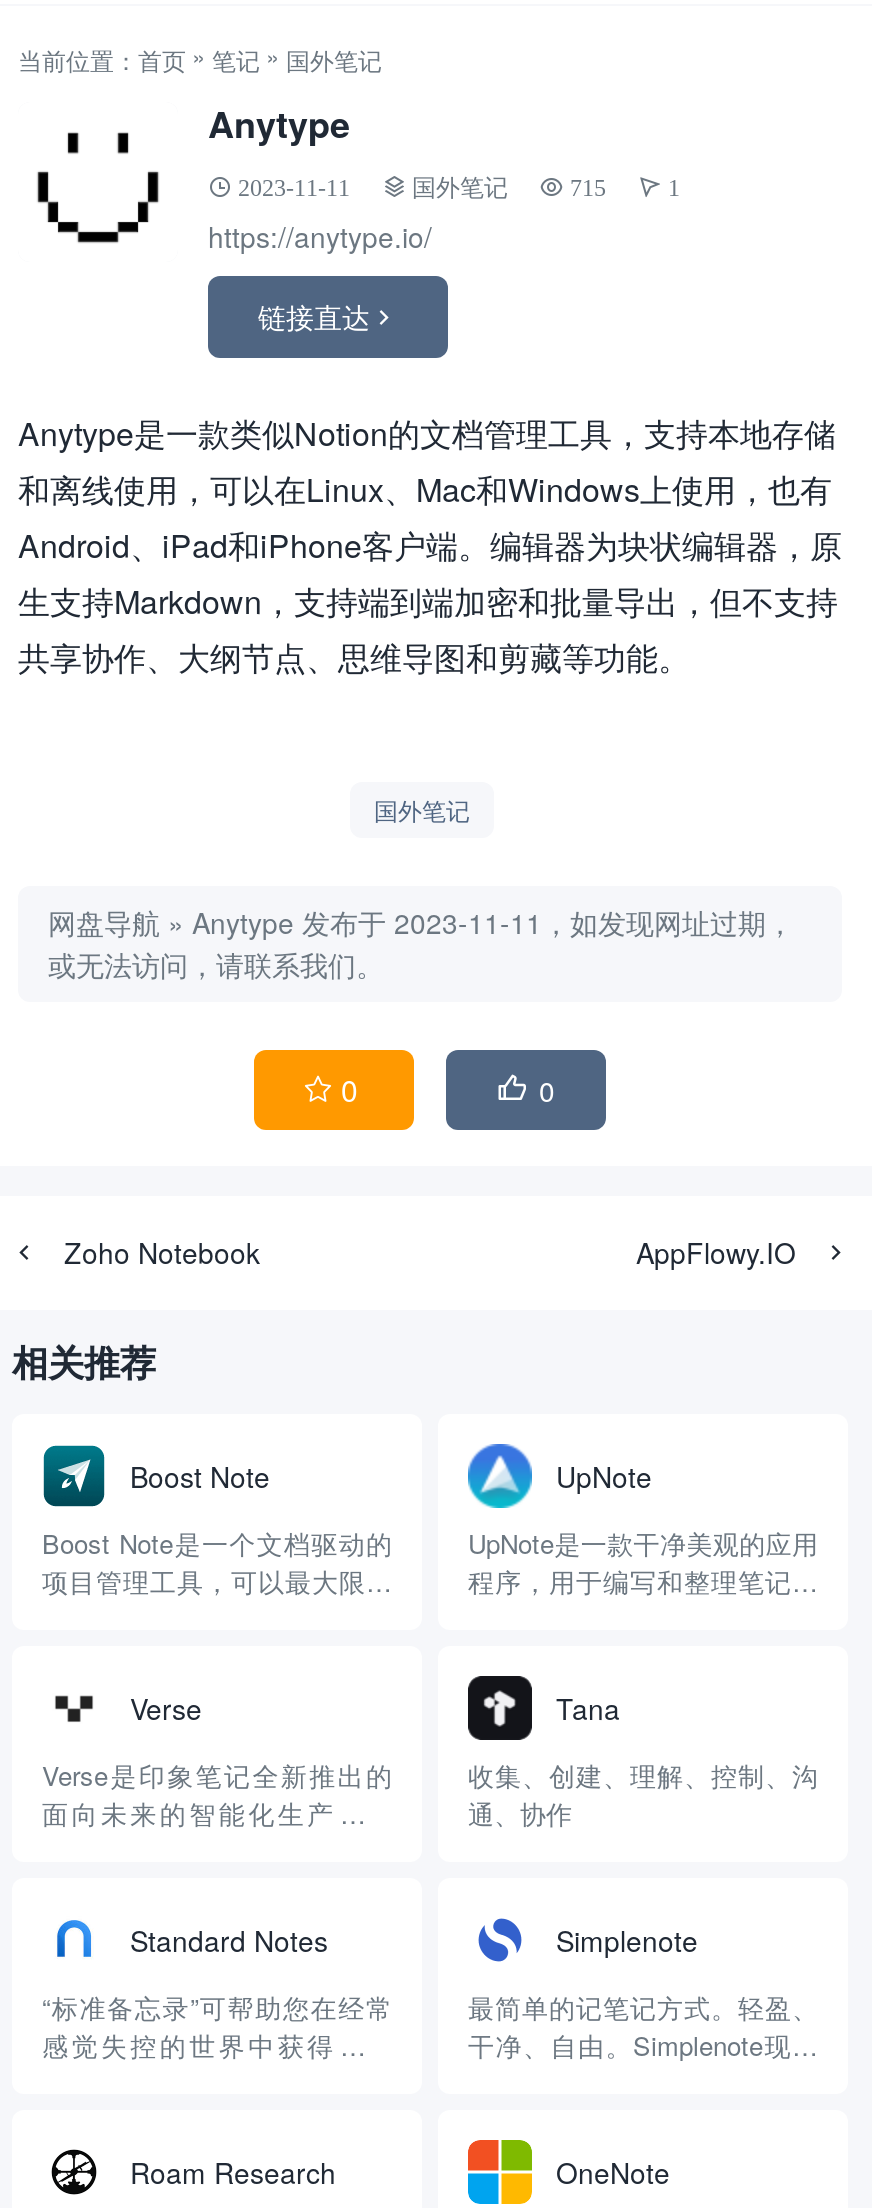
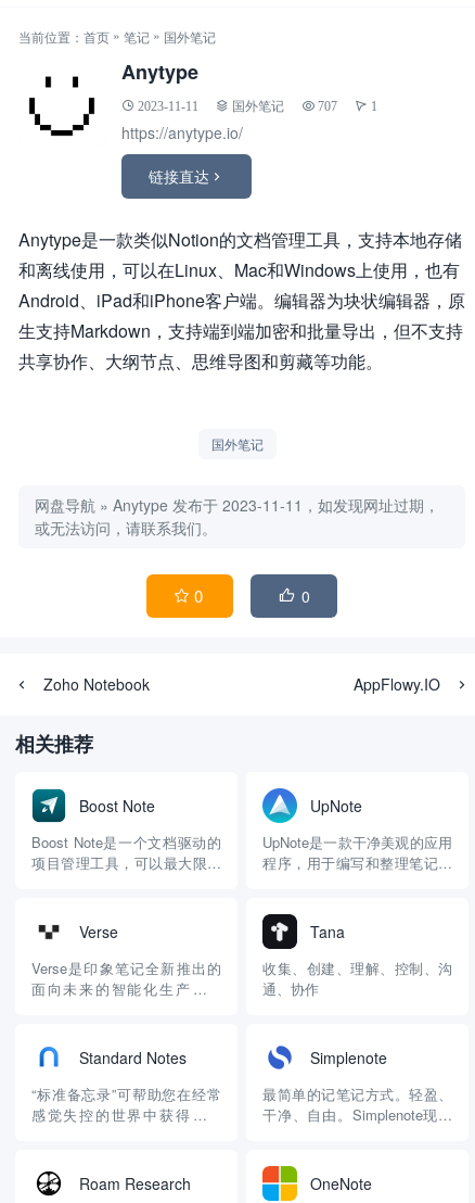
[564,174,606,200] 715 -> [314,99,337,113] 707

